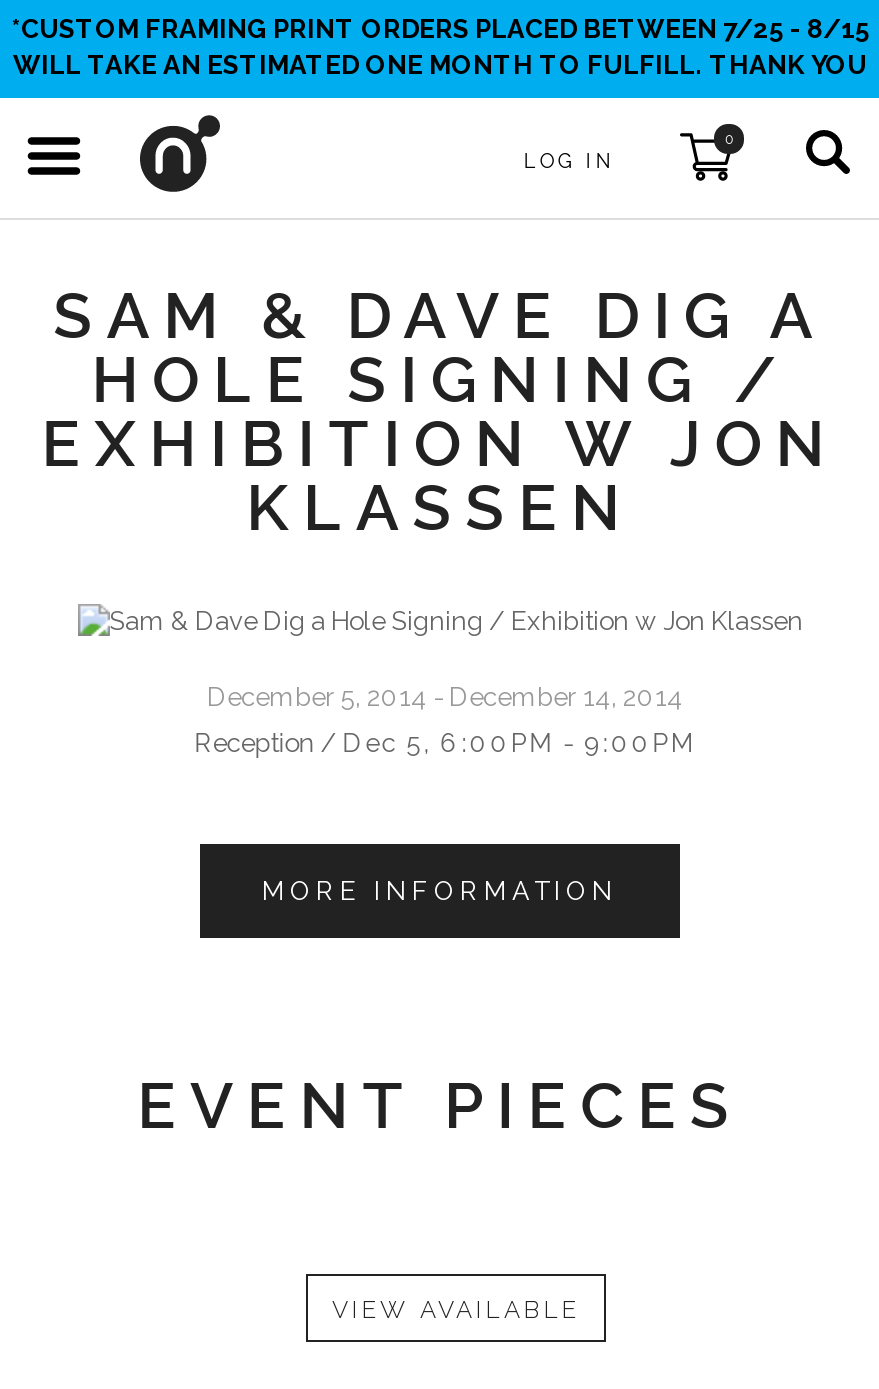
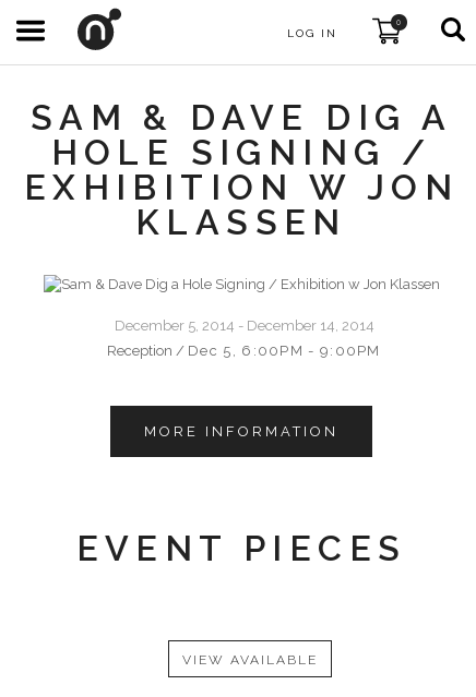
[11,15,869,81] *CUSTOM FRAMING PRINT ORDERS PLACED BETWEEN 7/25 - 8/15 | WILL TAKE AN ESTIMATED ONE MONTH TO FULFILL. THANK YOU -> none

